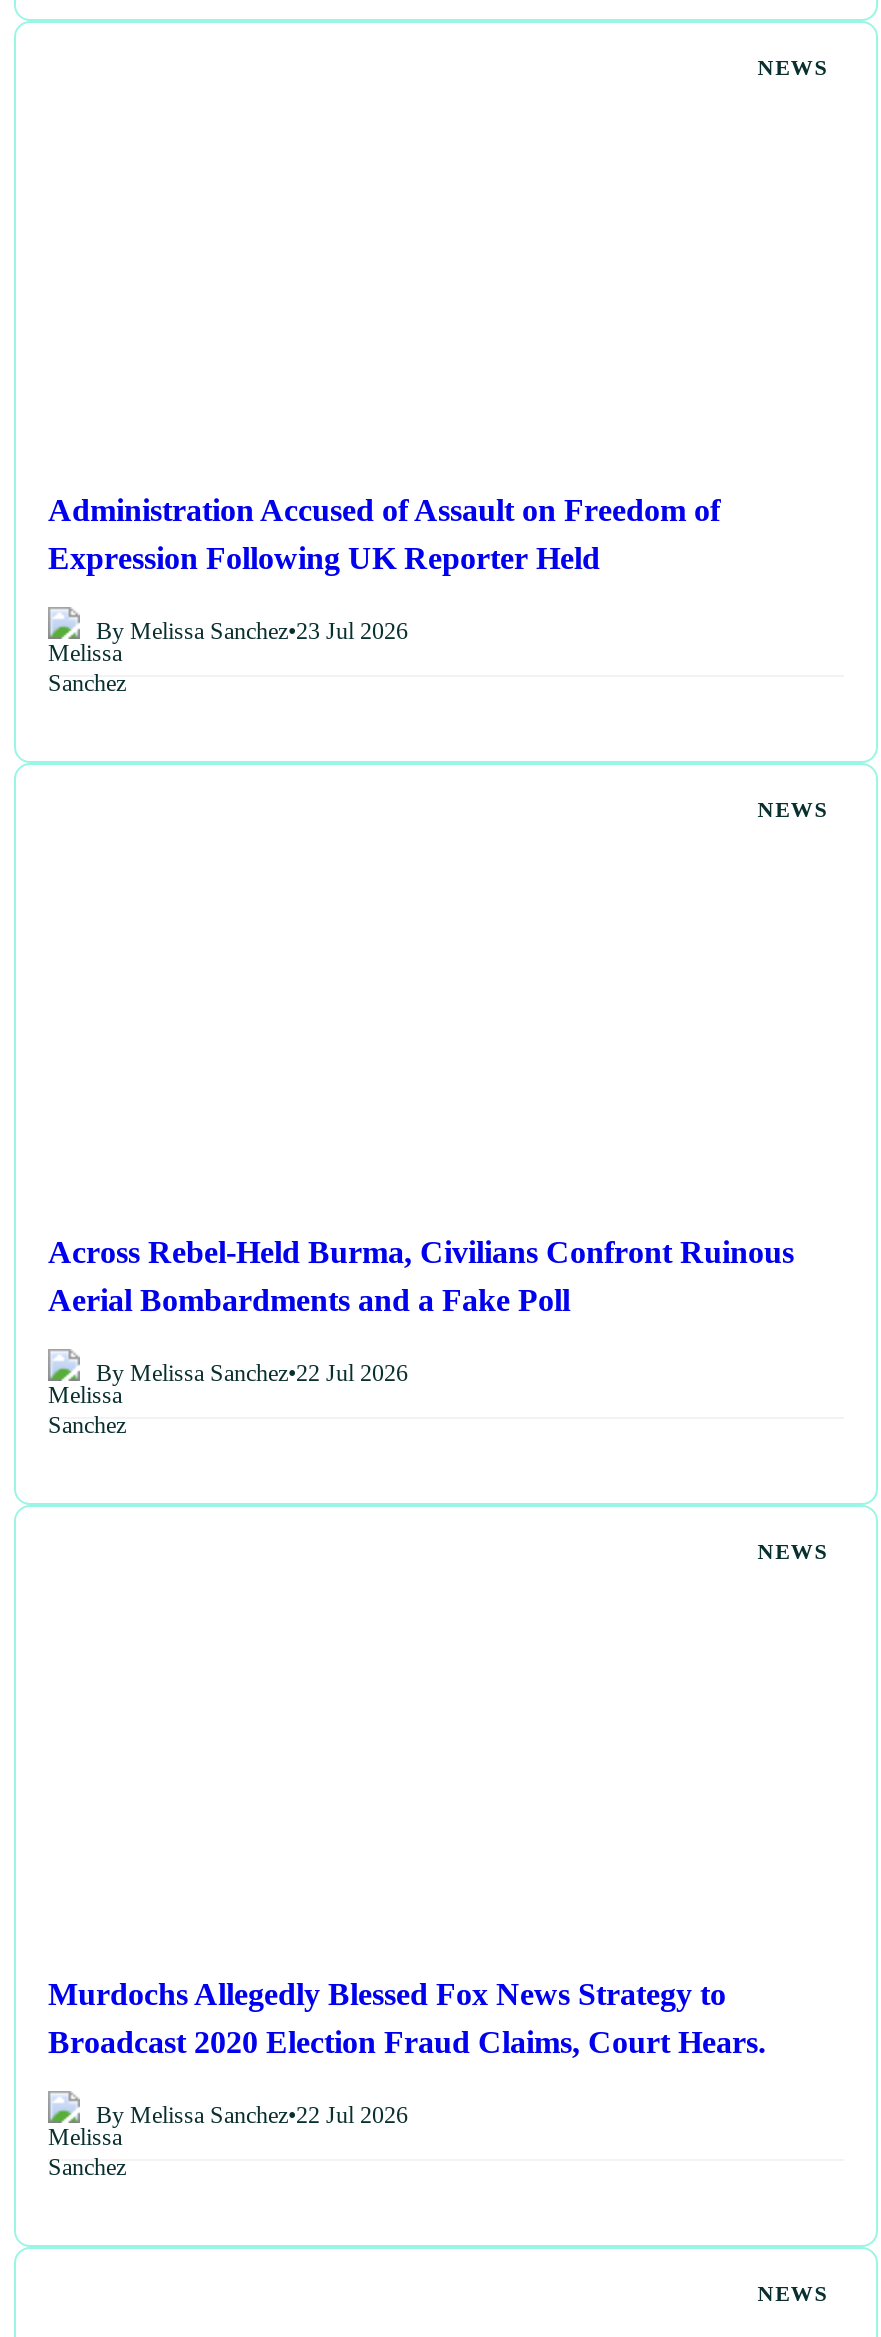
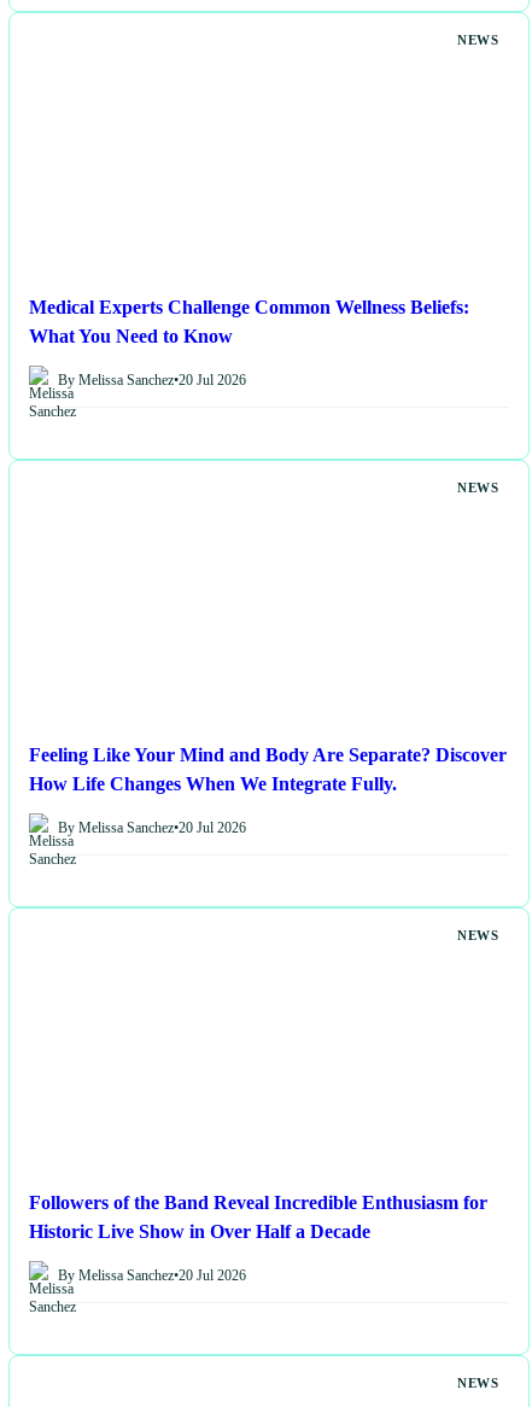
[48,493,720,575] Administration Accused of Assault on Freedom of | Expression Following UK Reporter Held -> [29,297,469,346] Medical Experts Challenge Common Wellness Beliefs: | What You Need to Know
[96,616,408,644] By Melissa Sanchez•23 Jul 2026 -> [58,371,246,388] By Melissa Sanchez•20 Jul 2026
[48,1235,794,1317] Across Rebel-Held Burma, Civilians Confront Ruinous | Aerial Bombardments and a Fake Poll -> [29,745,507,794] Feeling Like Your Mind and Body Are Separate? Discover | How Life Changes When We Integrate Fully.
[96,1358,408,1386] By Melissa Sanchez•22 Jul 2026 -> [58,819,246,836] By Melissa Sanchez•20 Jul 2026
[48,1977,766,2059] Murdochs Allegedly Blessed Fox News Strategy to | Broadcast 2020 Election Fraud Claims, Court Hears. -> [29,1192,487,1242] Followers of the Band Reveal Incredible Enthusiasm for | Historic Live Show in Over Half a Decade
[96,2100,408,2128] By Melissa Sanchez•22 Jul 2026 -> [58,1267,246,1283] By Melissa Sanchez•20 Jul 2026

